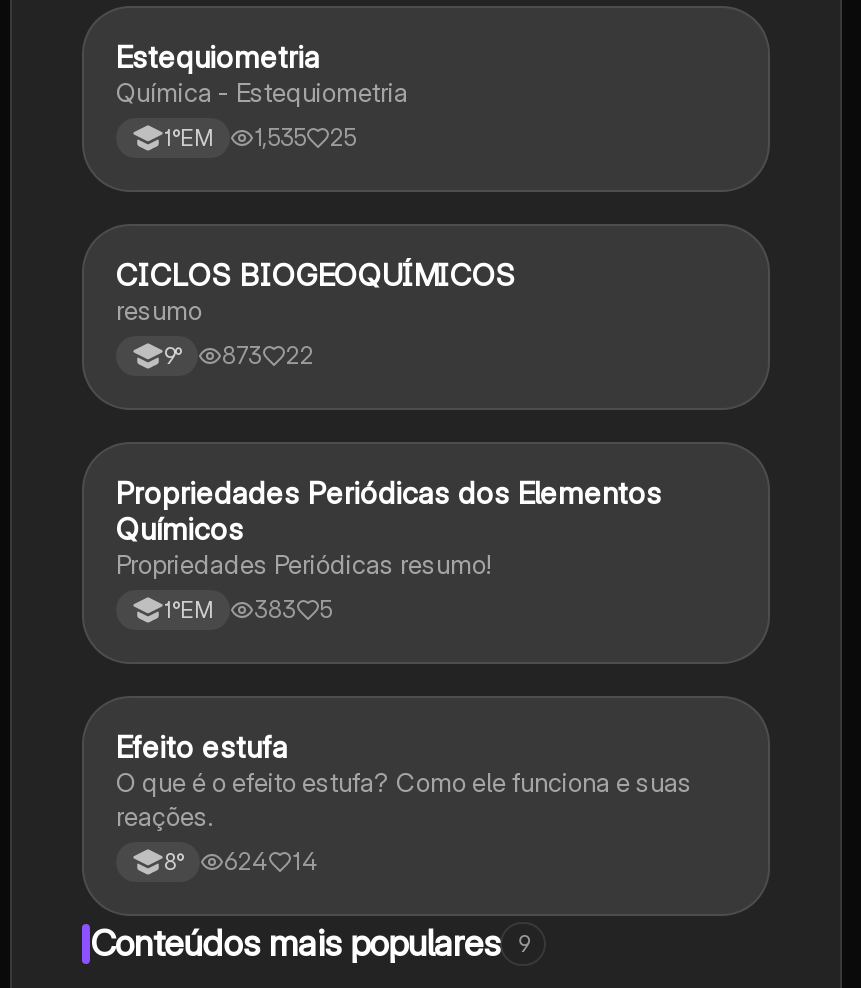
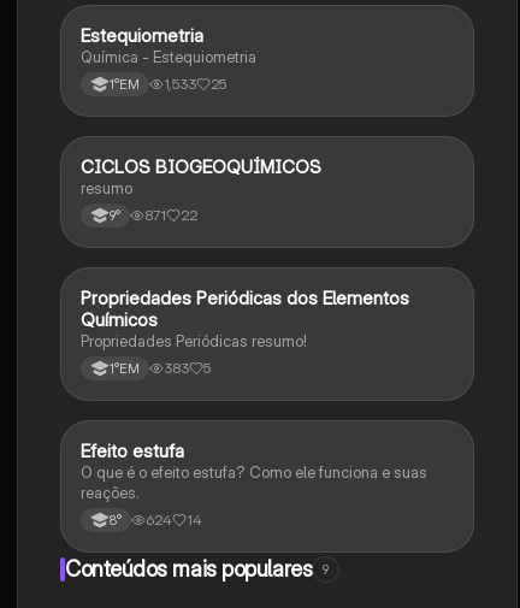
[164,123,356,153] 1°EM 1,535 25 -> [110,75,226,93] 1°EM 1,533 25
[164,341,314,371] 9° 873 22 -> [110,206,197,224] 9° 871 22

